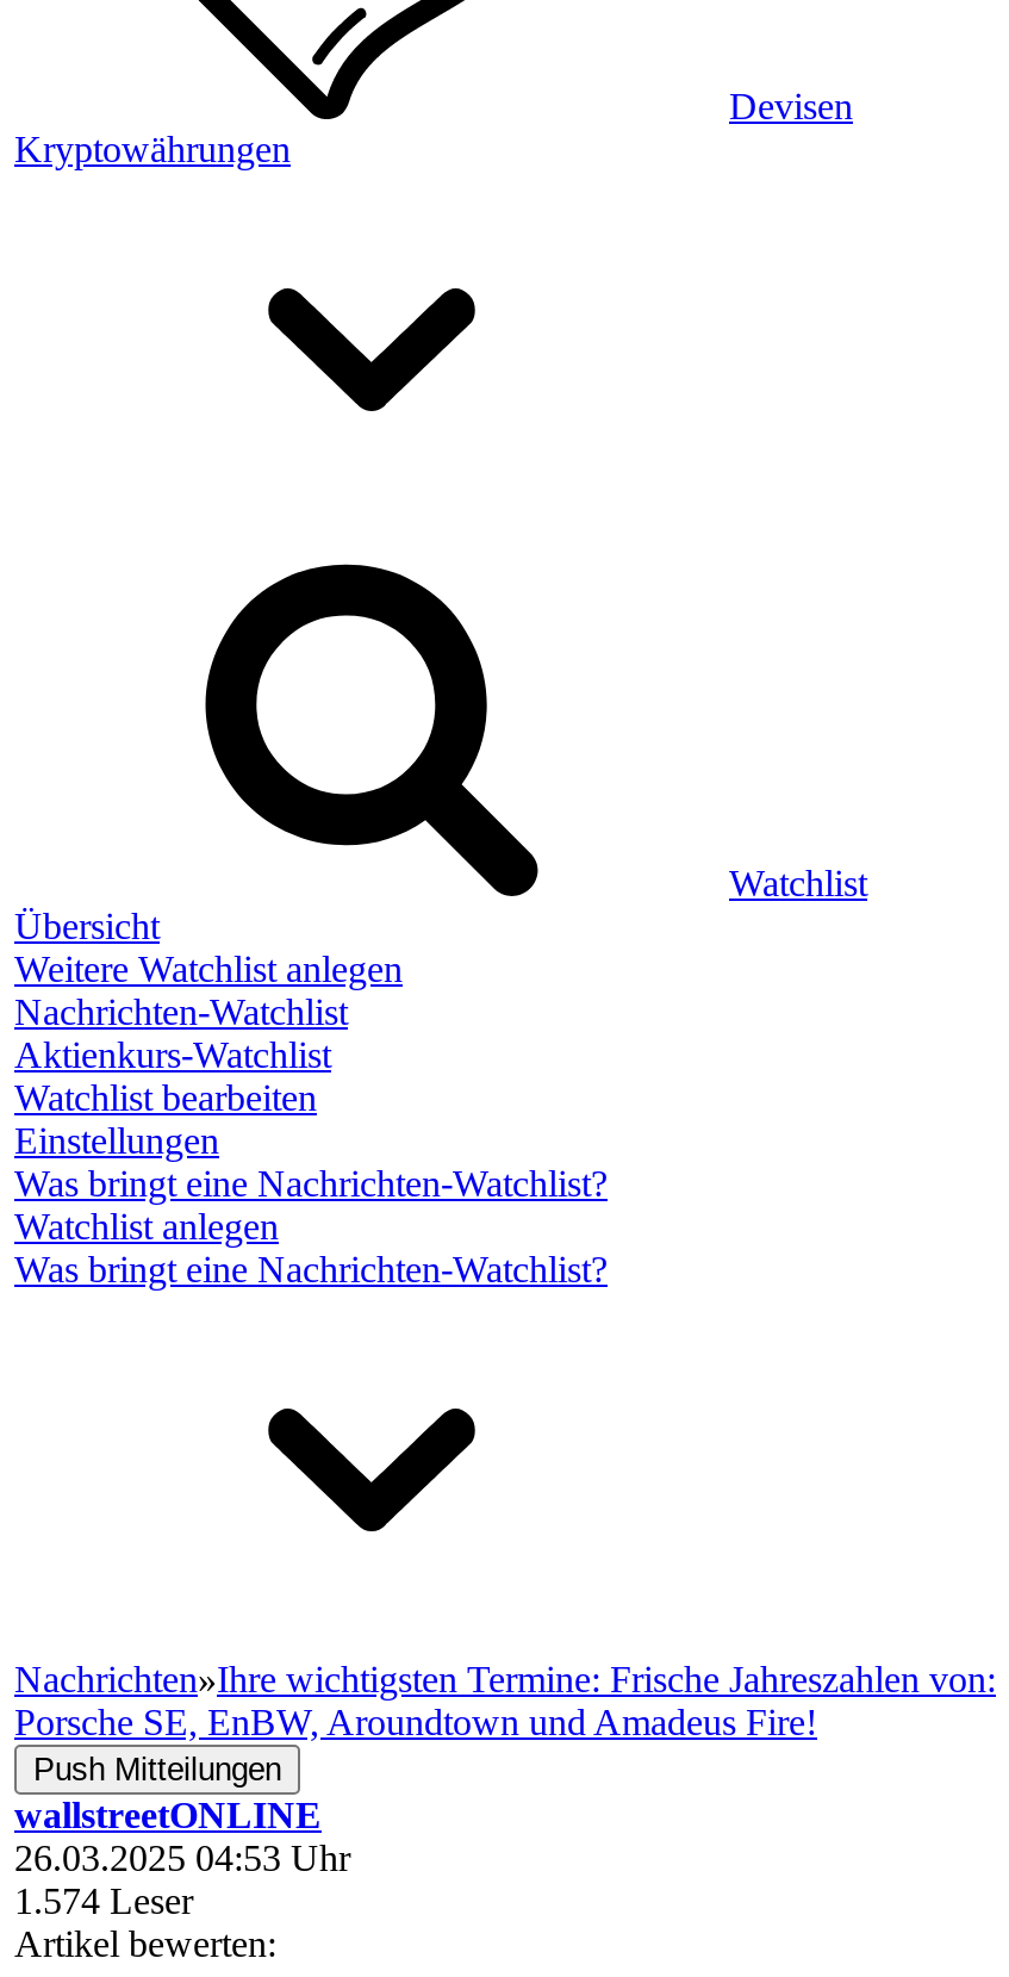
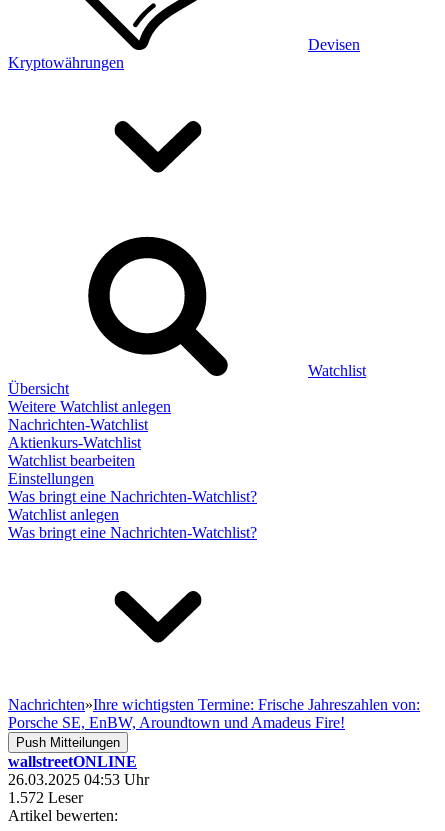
[14,1880,193,1921] 1.574 Leser -> [8,789,83,806] 1.572 Leser

